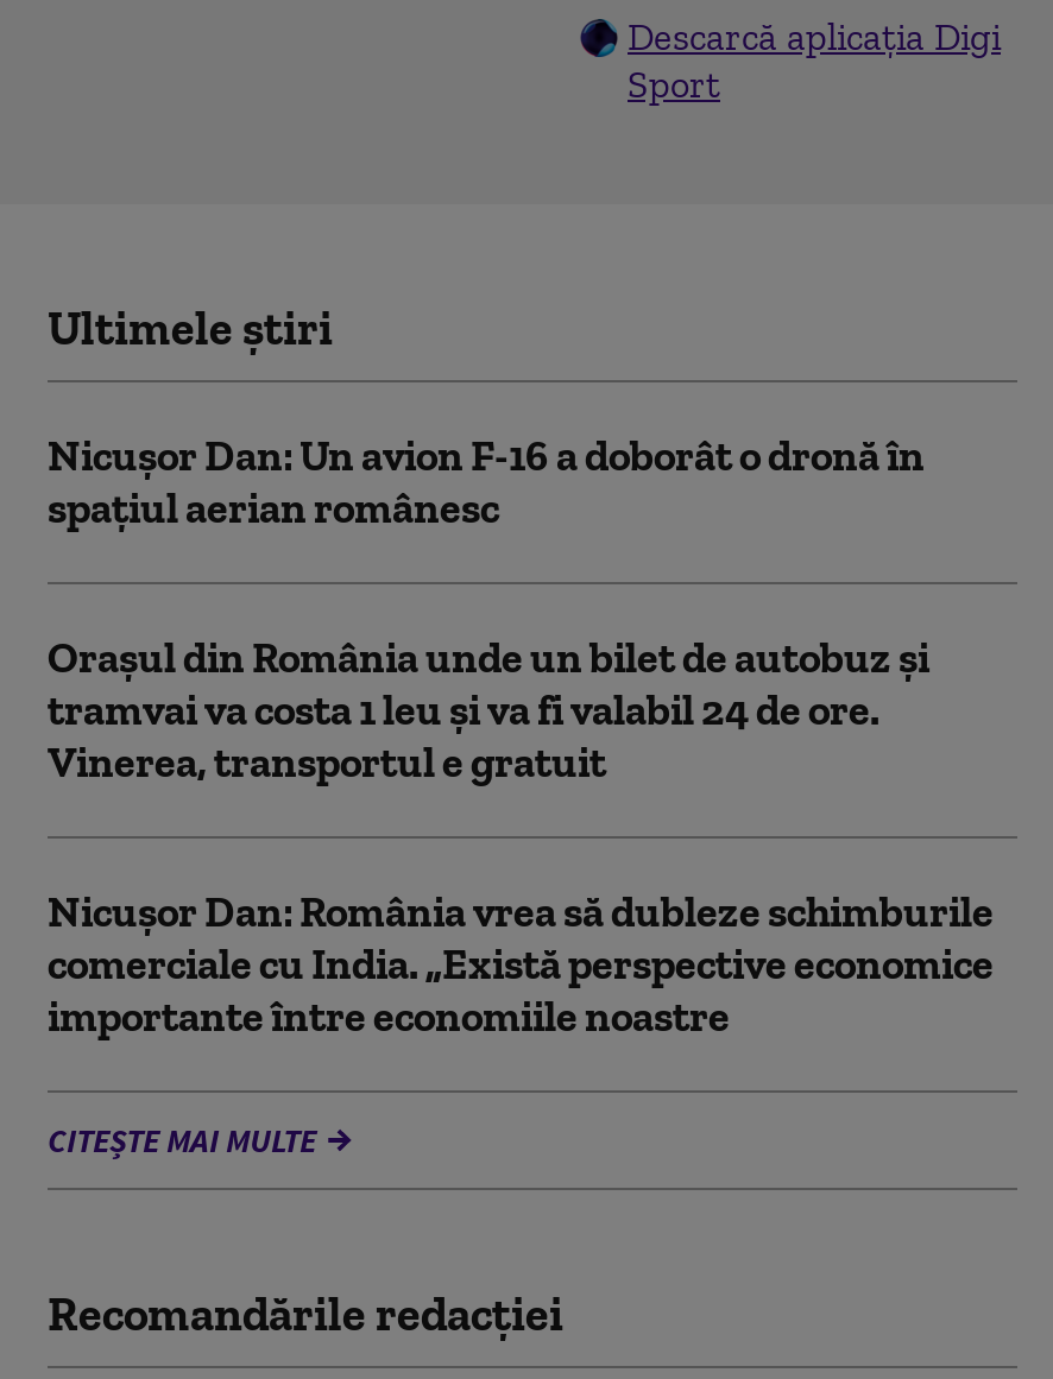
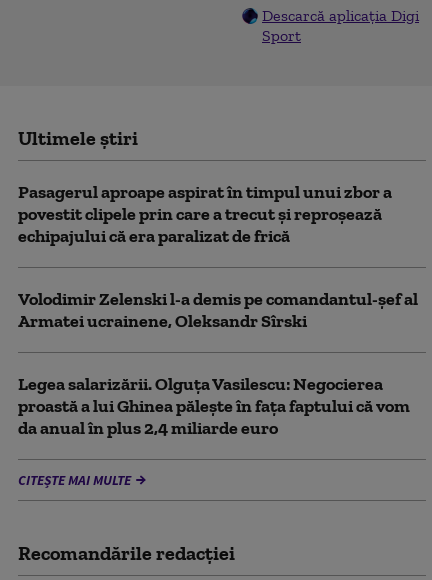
[48,430,925,534] Nicușor Dan: Un avion F-16 a doborât o dronă în | spațiul aerian românesc -> [18,181,392,247] Pasagerul aproape aspirat în timpul unui zbor a | povestit clipele prin care a trecut și reproșează | echipajului că era paralizat de frică
[48,632,929,789] Orașul din România unde un bilet de autobuz și | tramvai va costa 1 leu şi va fi valabil 24 de ore. | Vinerea, transportul e gratuit -> [18,288,418,332] Volodimir Zelenski l-a demis pe comandantul-șef al | Armatei ucrainene, Oleksandr Sîrski
[48,886,994,1043] Nicușor Dan: România vrea să dubleze schimburile | comerciale cu India. „Există perspective economice | importante între economiile noastre -> [18,373,410,439] Legea salarizării. Olguța Vasilescu: Negocierea | proastă a lui Ghinea pălește în fața faptului că vom | da anual în plus 2,4 miliarde euro

